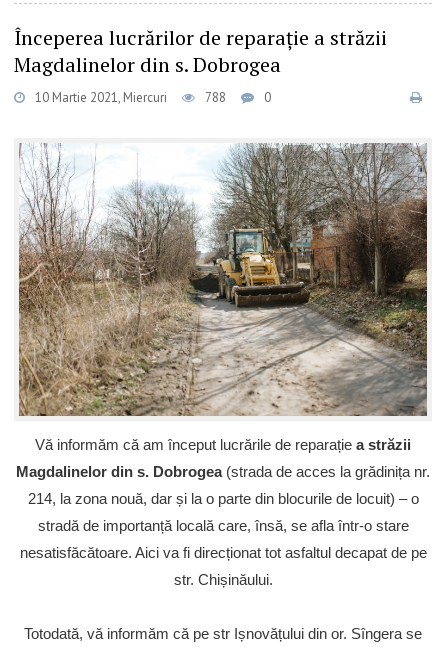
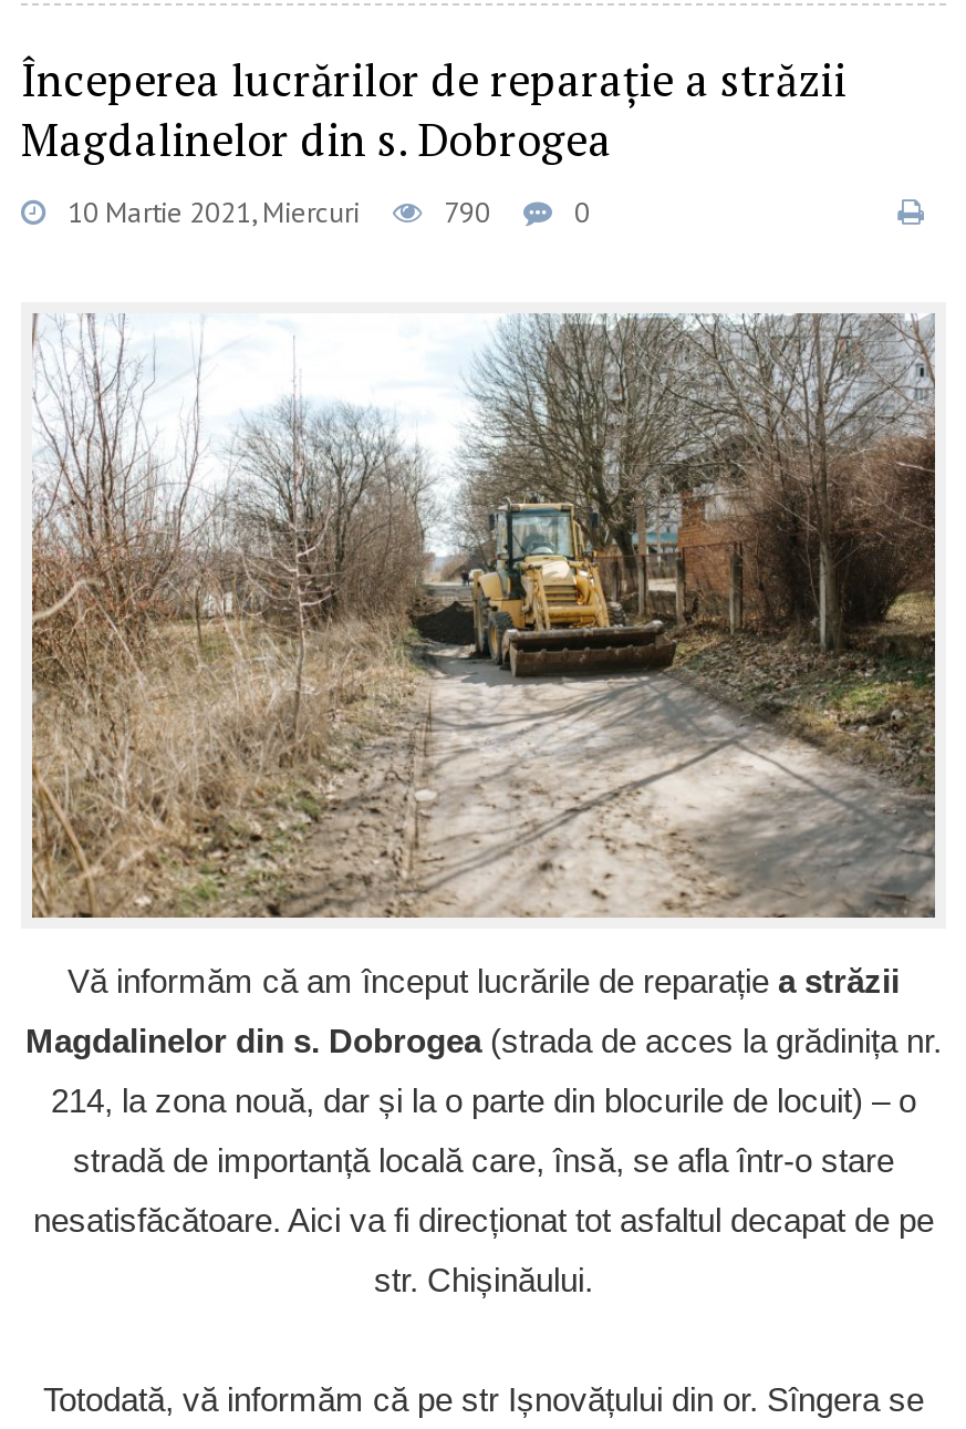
[205,89,226,106] 788 -> [444,194,490,231] 790

